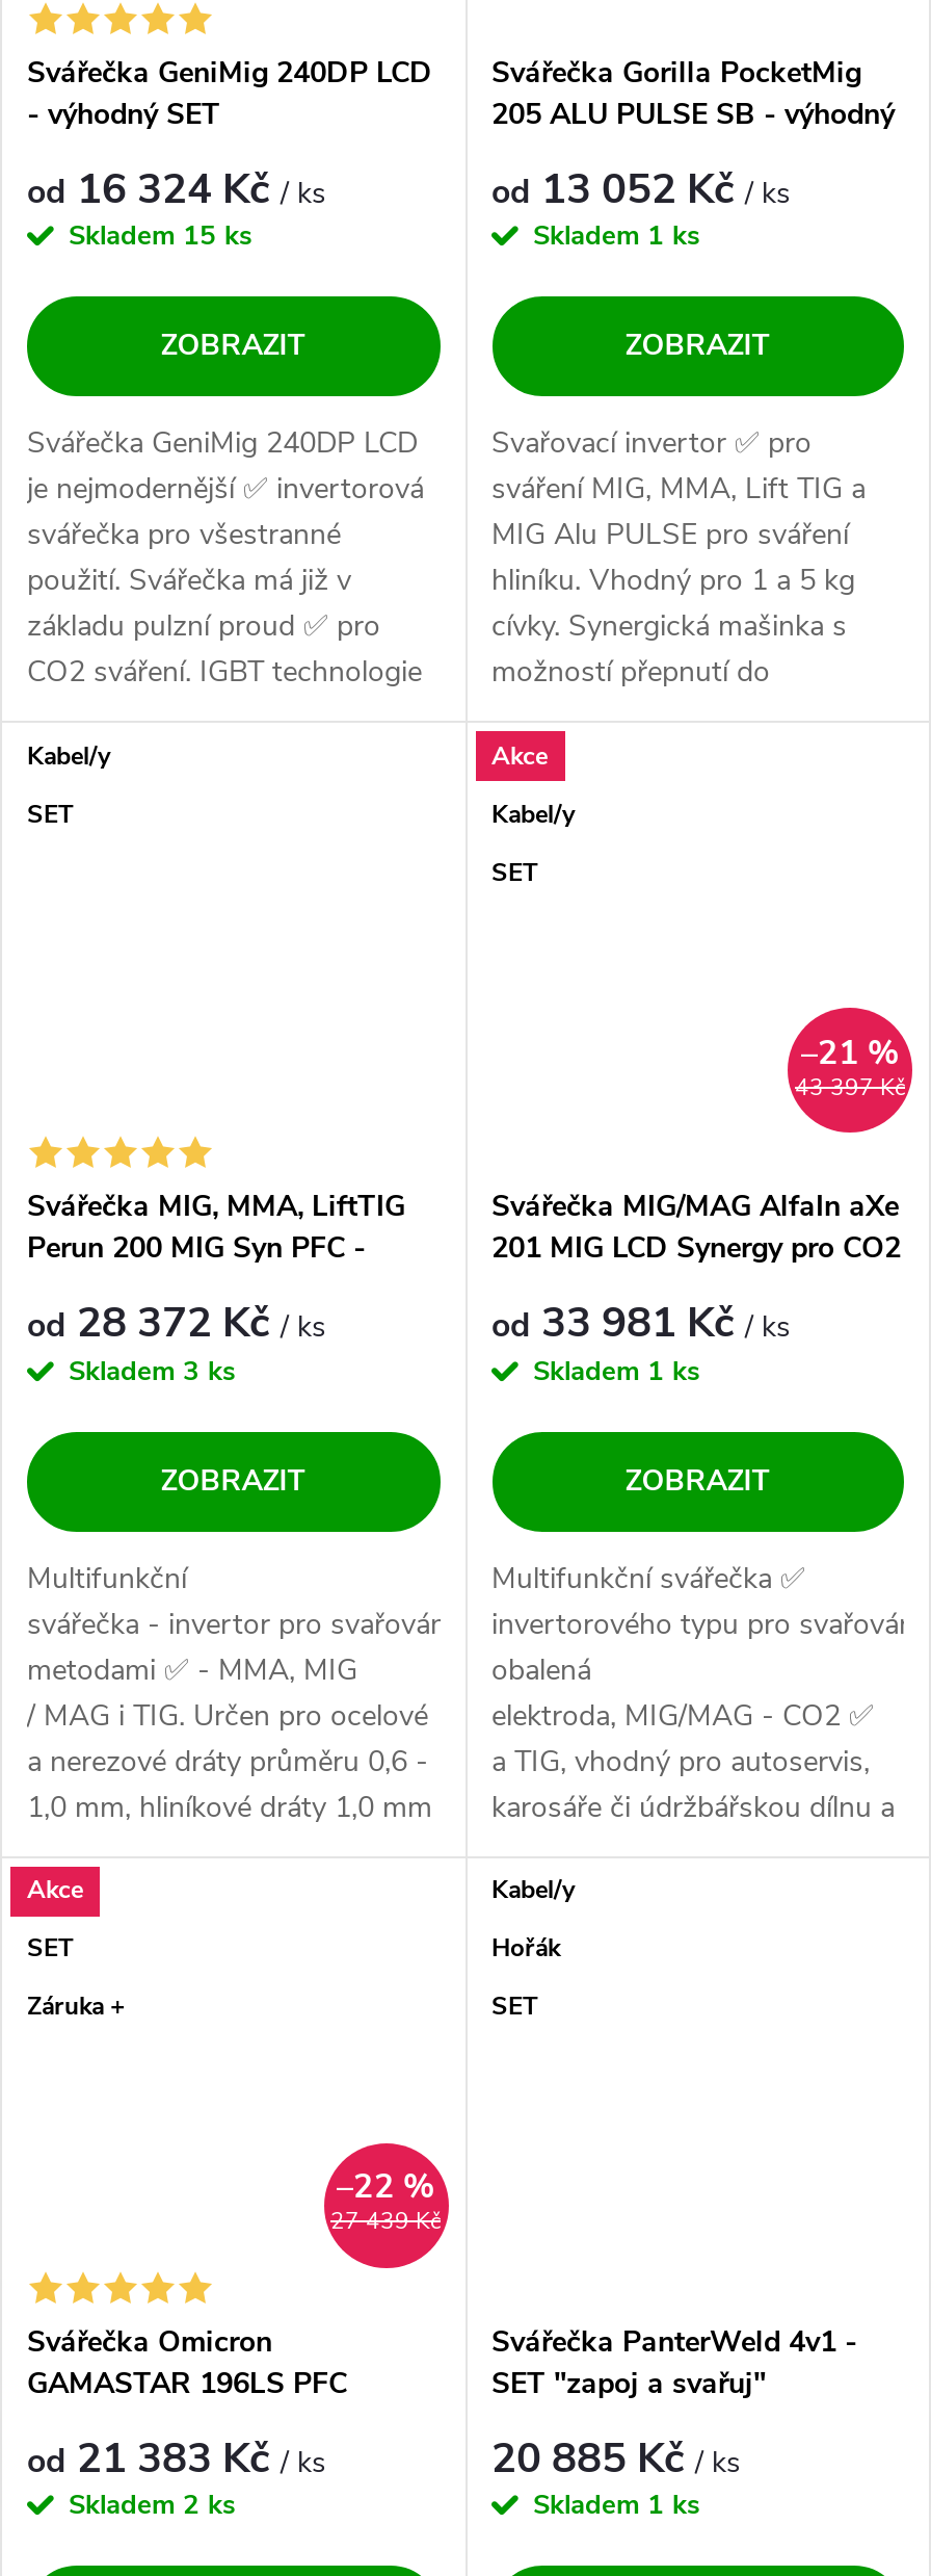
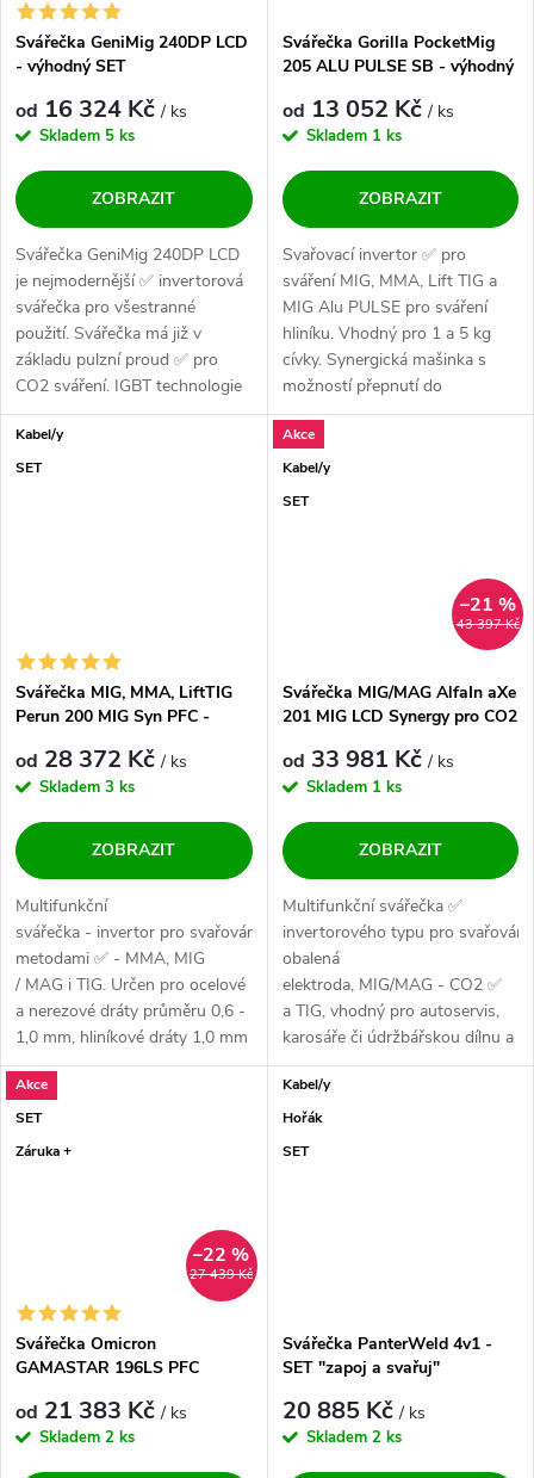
[69,217,251,255] Skladem 15 ks -> [39,125,135,147] Skladem 5 ks
[533,2487,699,2525] Skladem 1 ks -> [306,1427,401,1449] Skladem 2 ks

